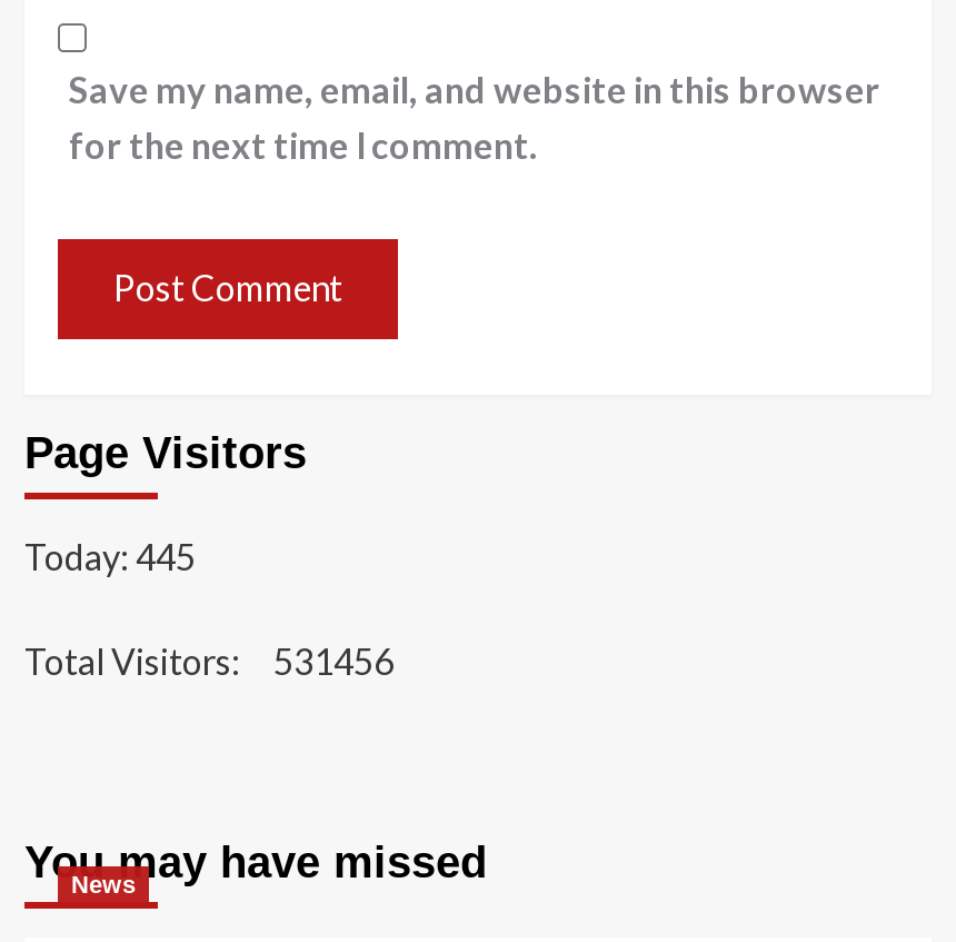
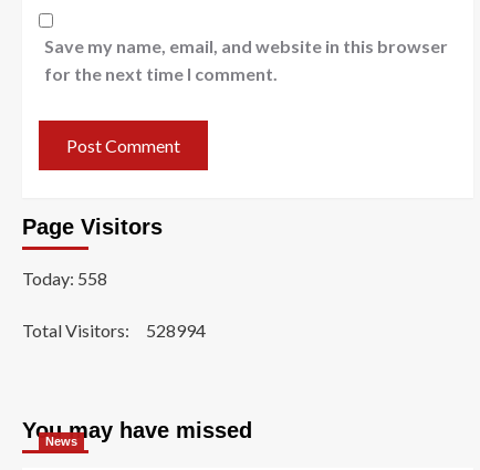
[24,535,196,577] Today: 445 -> [22,268,107,289] Today: 558
[24,639,394,682] Total Visitors: 531456 -> [22,320,206,341] Total Visitors: 528994

